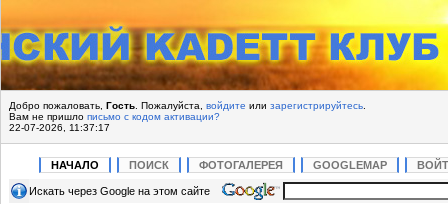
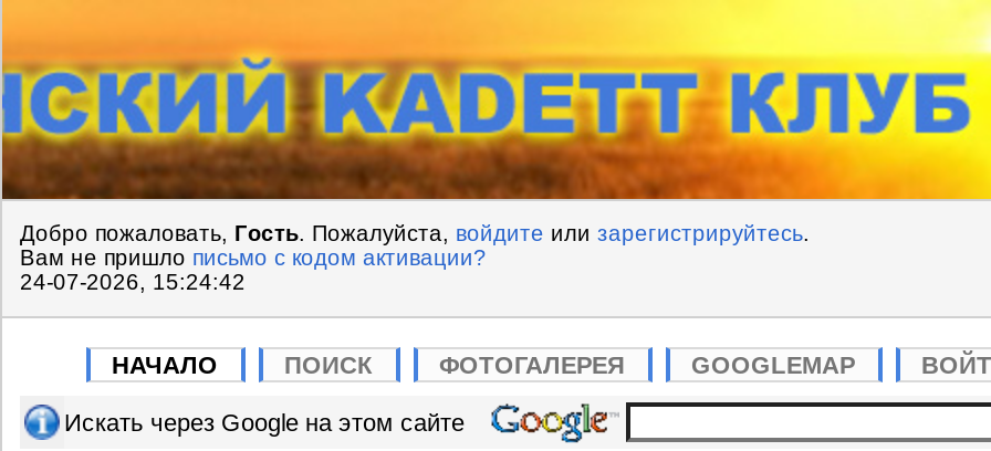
[9,122,110,133] 22-07-2026, 11:37:17 -> [20,270,246,294] 24-07-2026, 15:24:42

